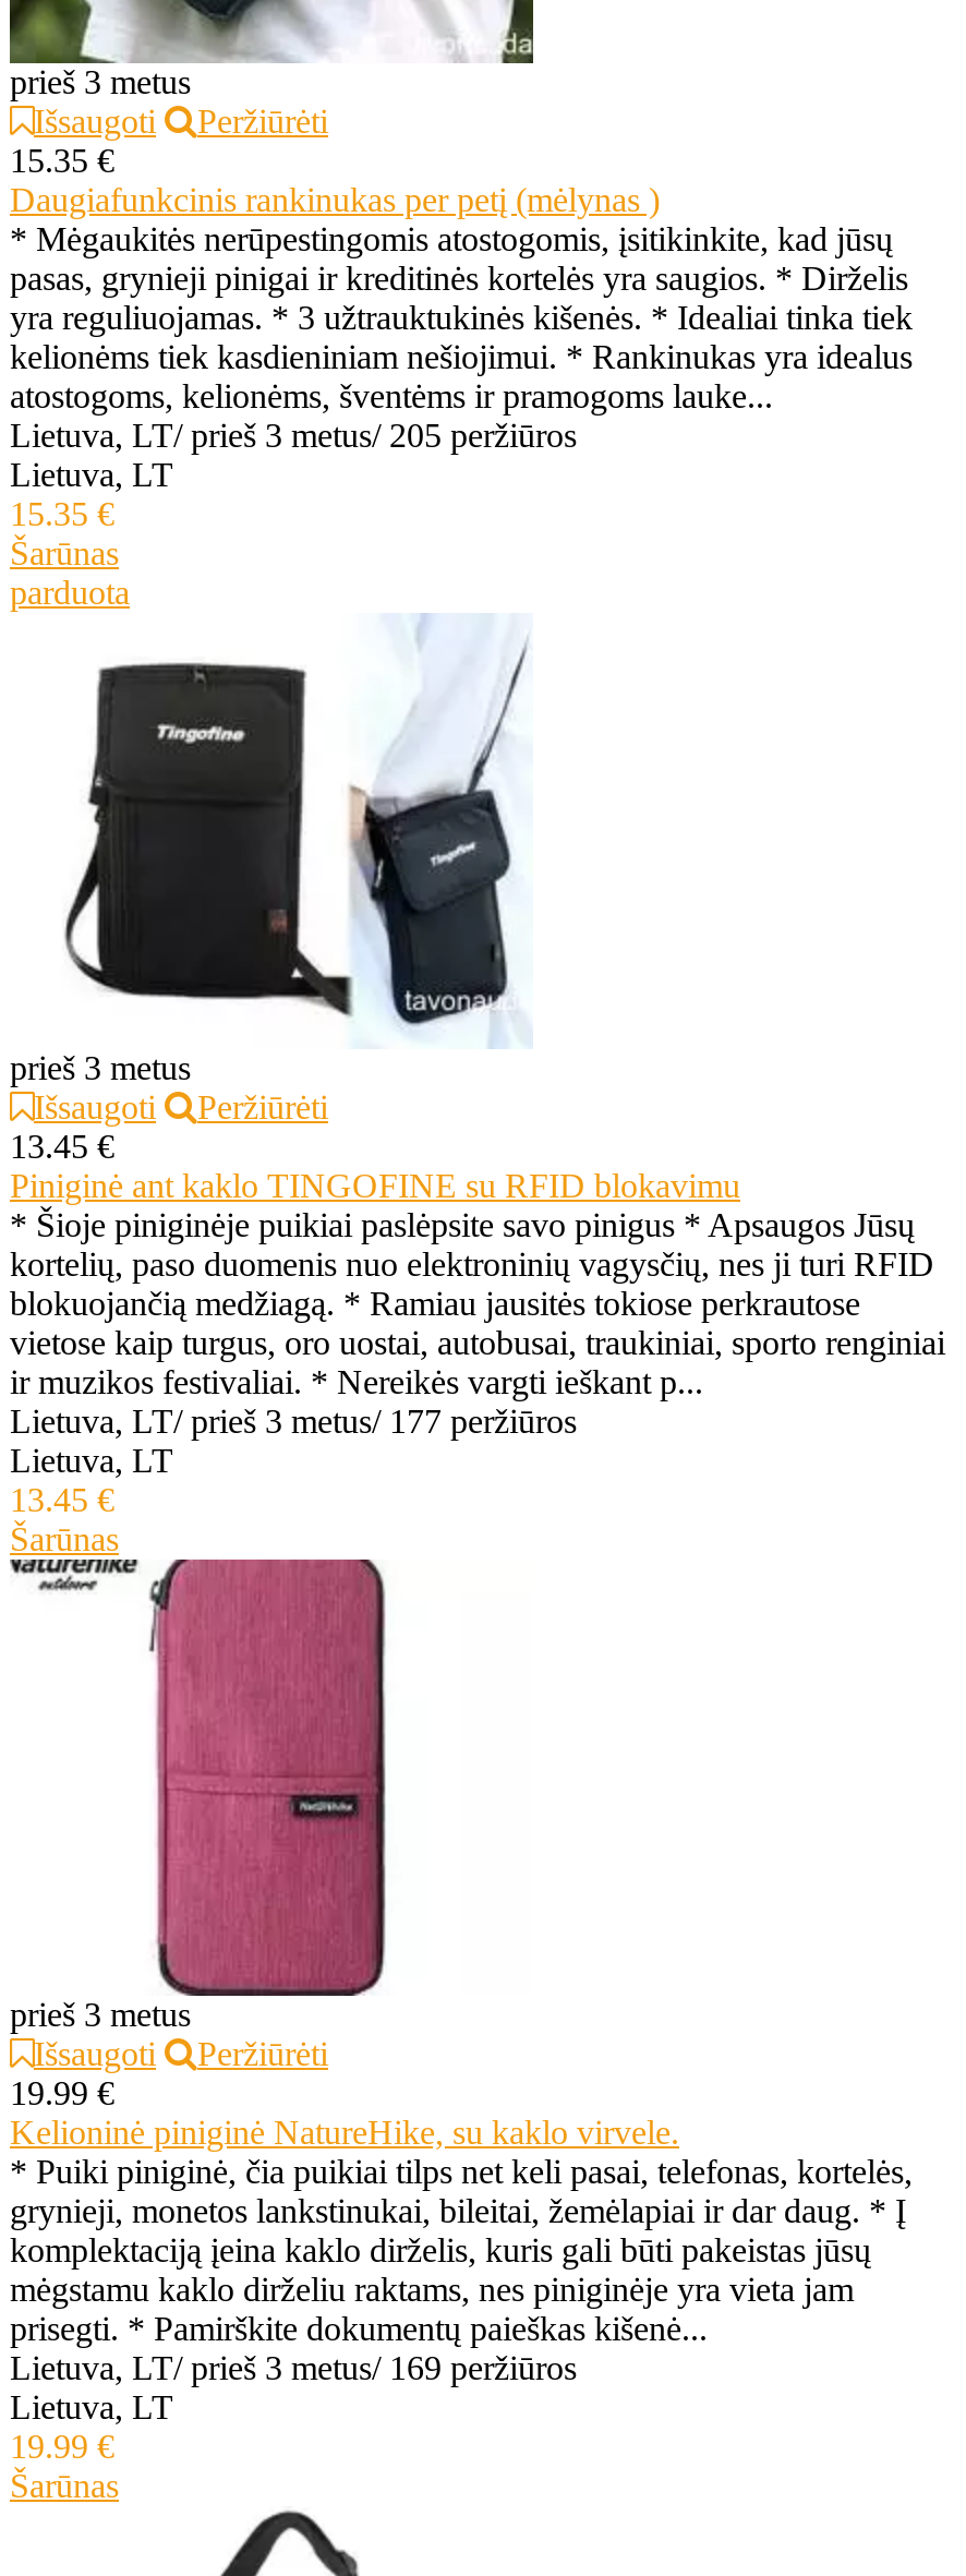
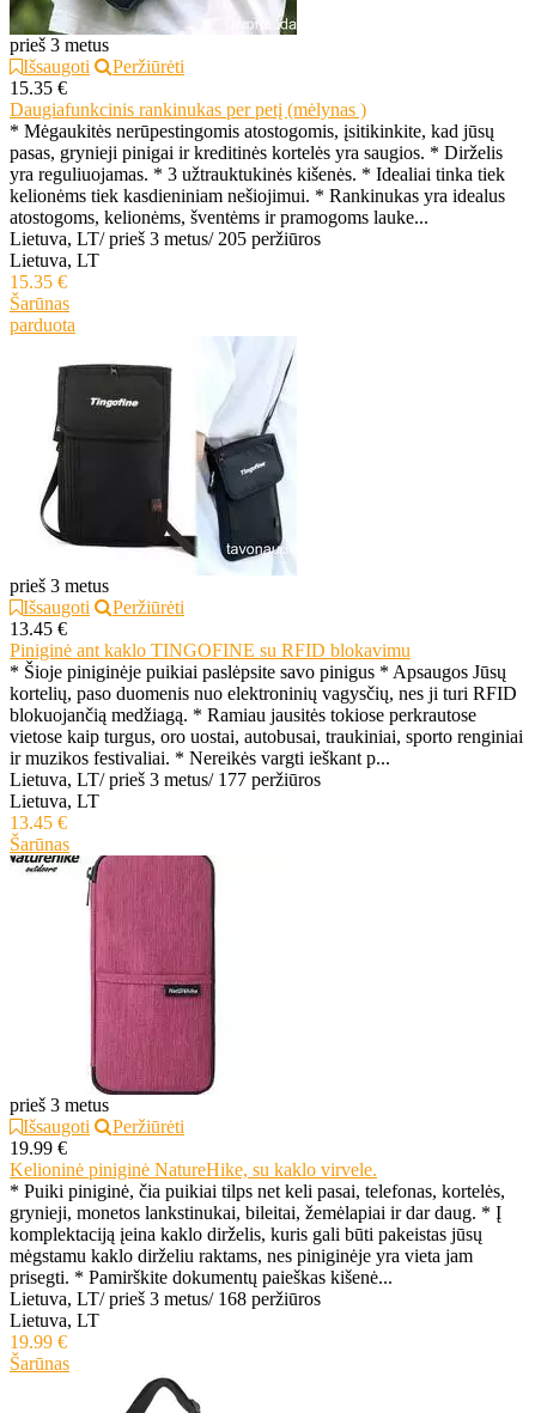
[10,2349,577,2386] Lietuva, LT/ prieš 3 metus/ 169 peržiūros -> [10,1288,321,1309] Lietuva, LT/ prieš 3 metus/ 168 peržiūros

